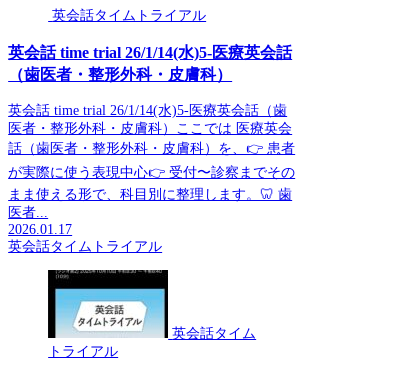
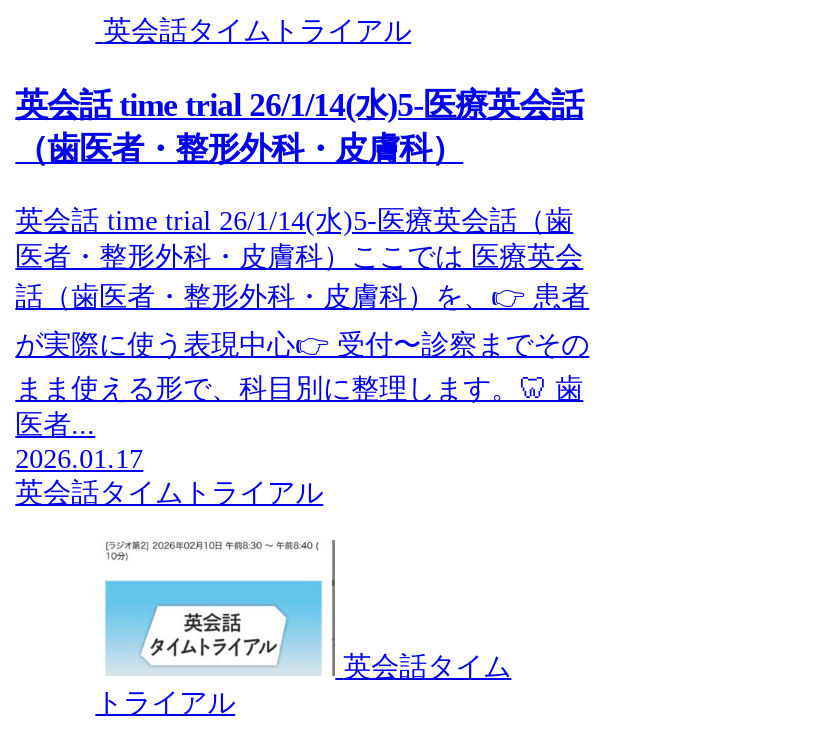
[47,269,168,339] [image] -> [95,540,337,676] [image]

